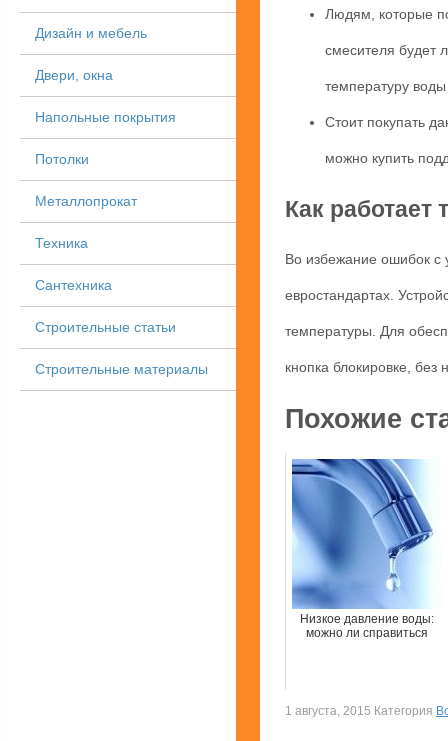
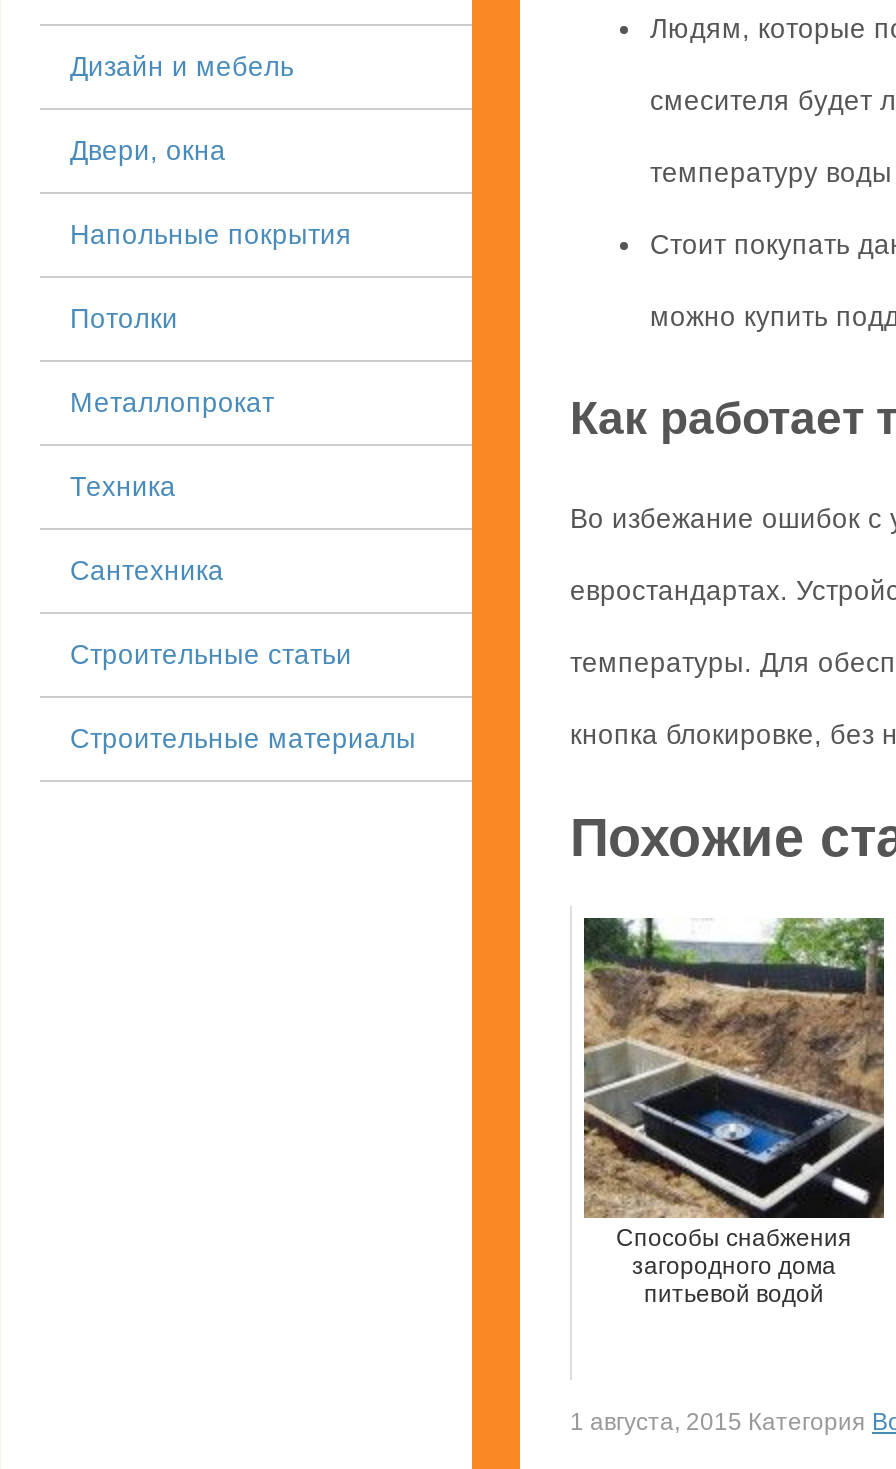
[291,458,442,640] [image] | Низкое давление воды: | можно ли справиться -> [582,916,886,1308] [image] | Способы снабжения | загородного дома | питьевой водой

